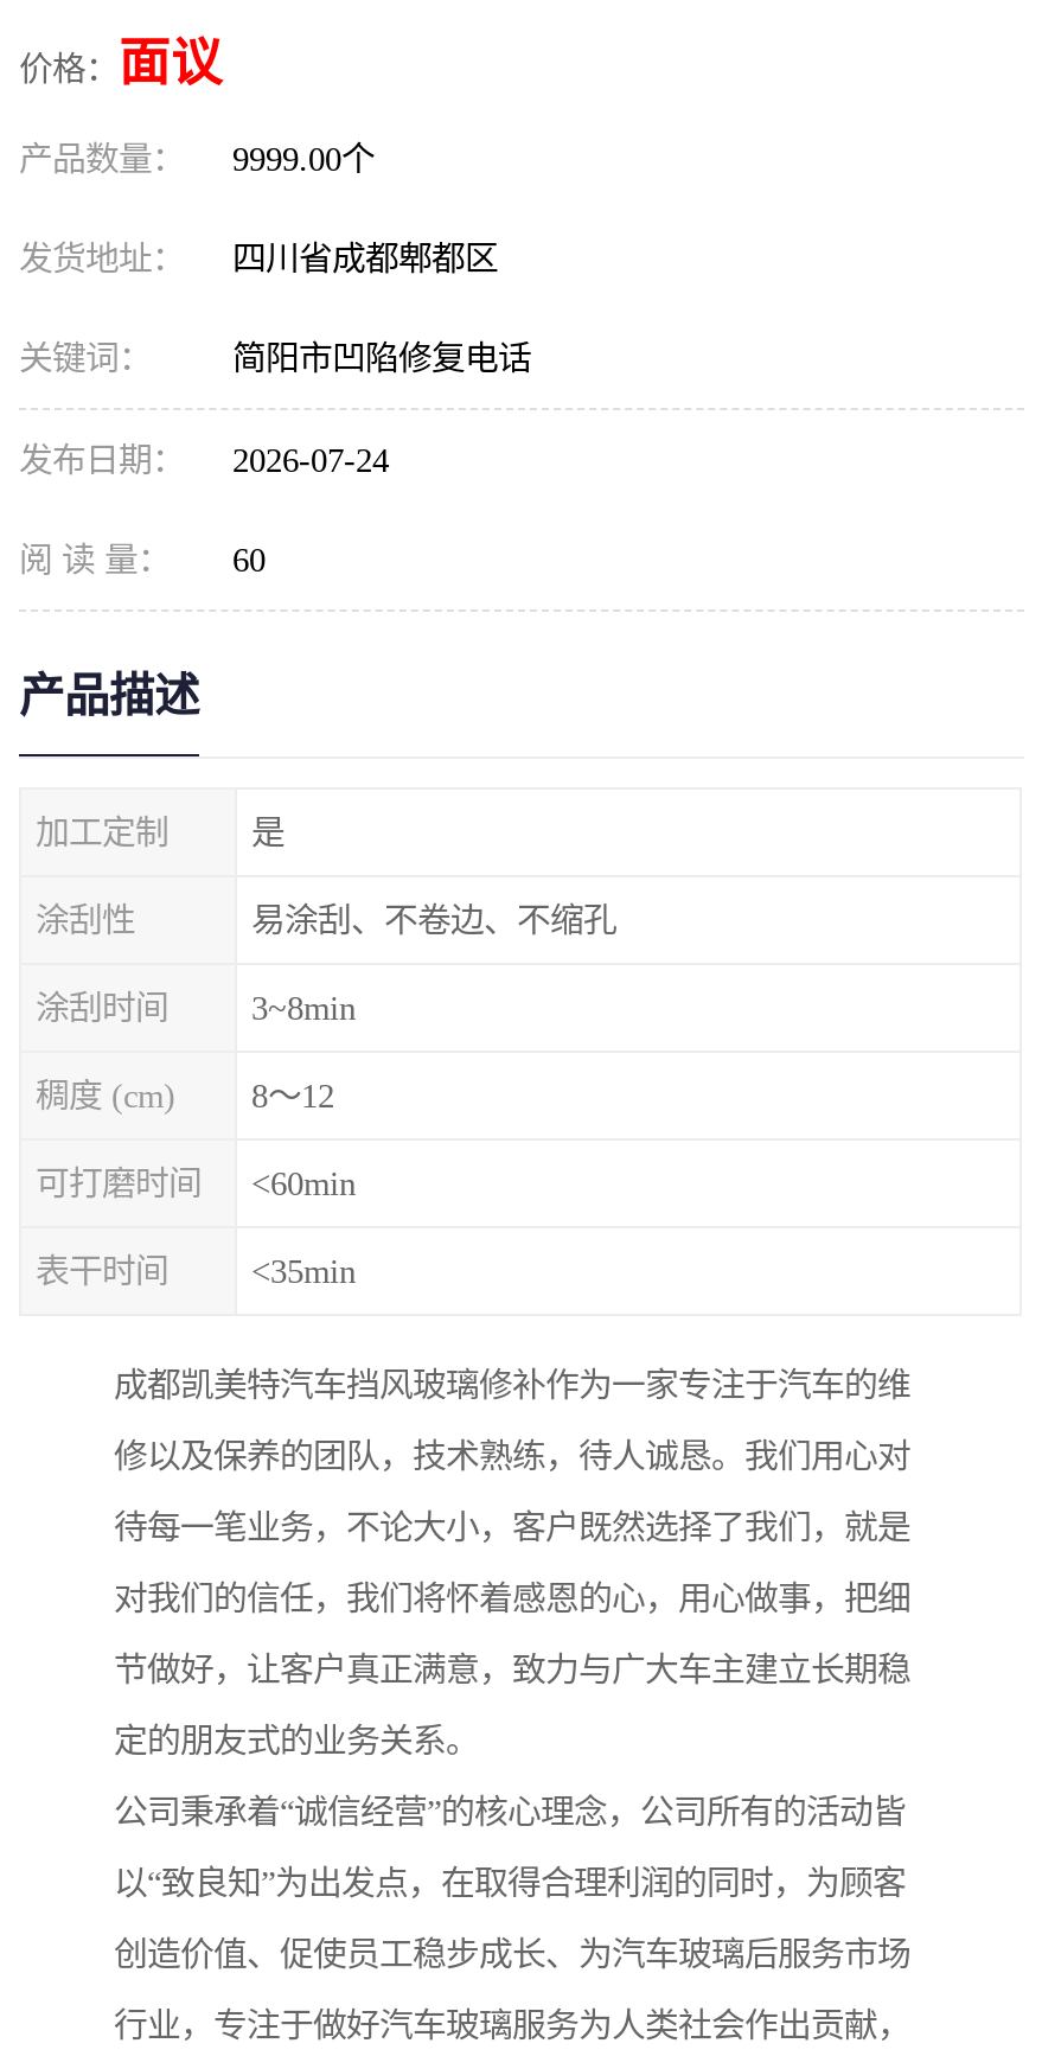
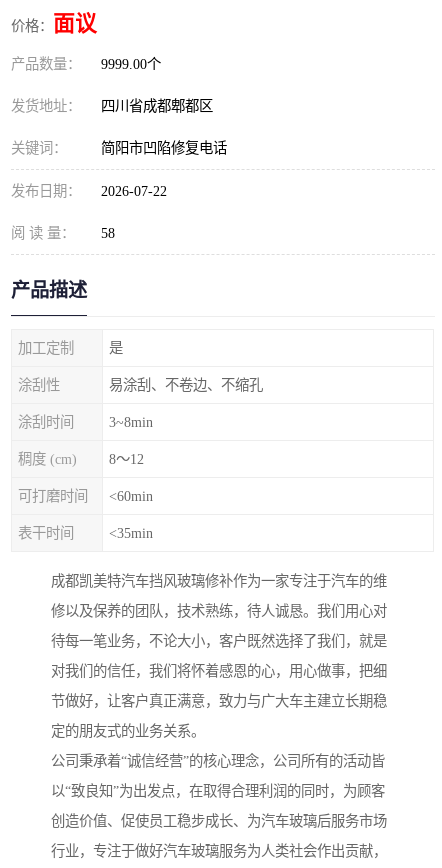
[19,441,389,479] 发布日期： 2026-07-24 -> [11,183,167,199] 发布日期： 2026-07-22
[19,541,266,579] 阅 读 量： 60 -> [11,225,115,241] 阅 读 量： 58

